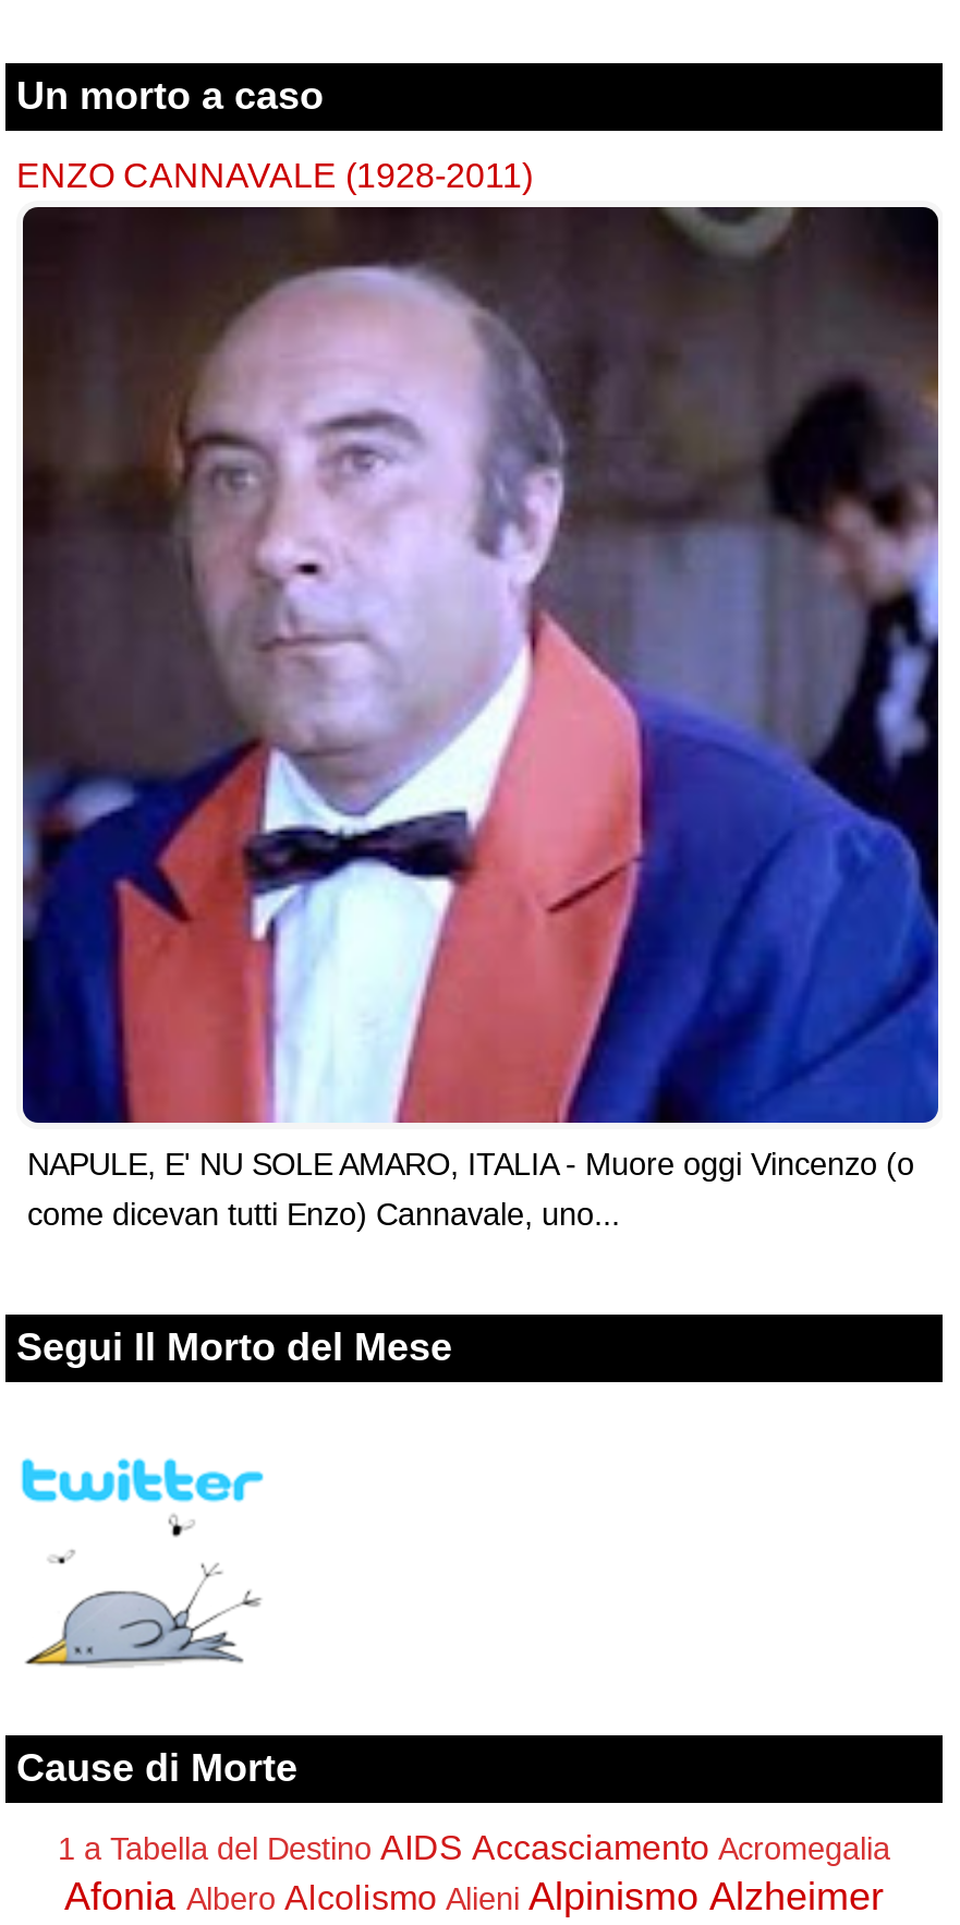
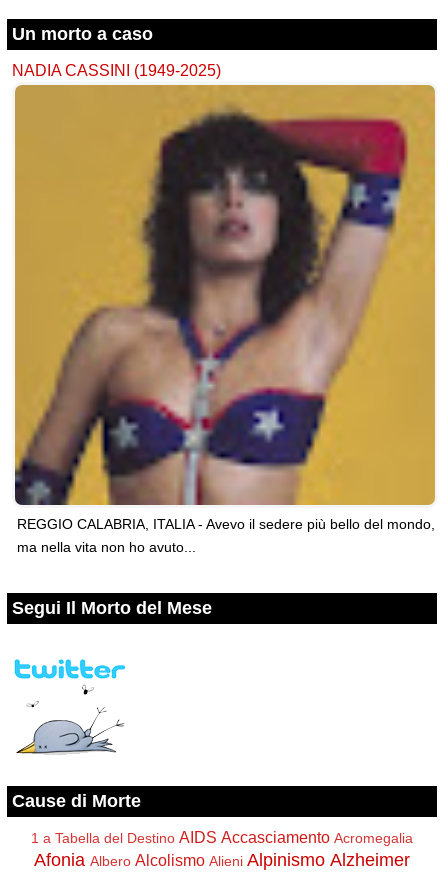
[16,155,533,195] ENZO CANNAVALE (1928-2011) -> [12,61,221,79] NADIA CASSINI (1949-2025)
[21,205,940,1233] [image] | NAPULE, E' NU SOLE AMARO, ITALIA - Muore oggi Vincenzo (o | come dicevan tutti Enzo) Cannavale, uno... -> [14,84,436,555] [image] | REGGIO CALABRIA, ITALIA - Avevo il sedere più bello del mondo, | ma nella vita non ho avuto...

